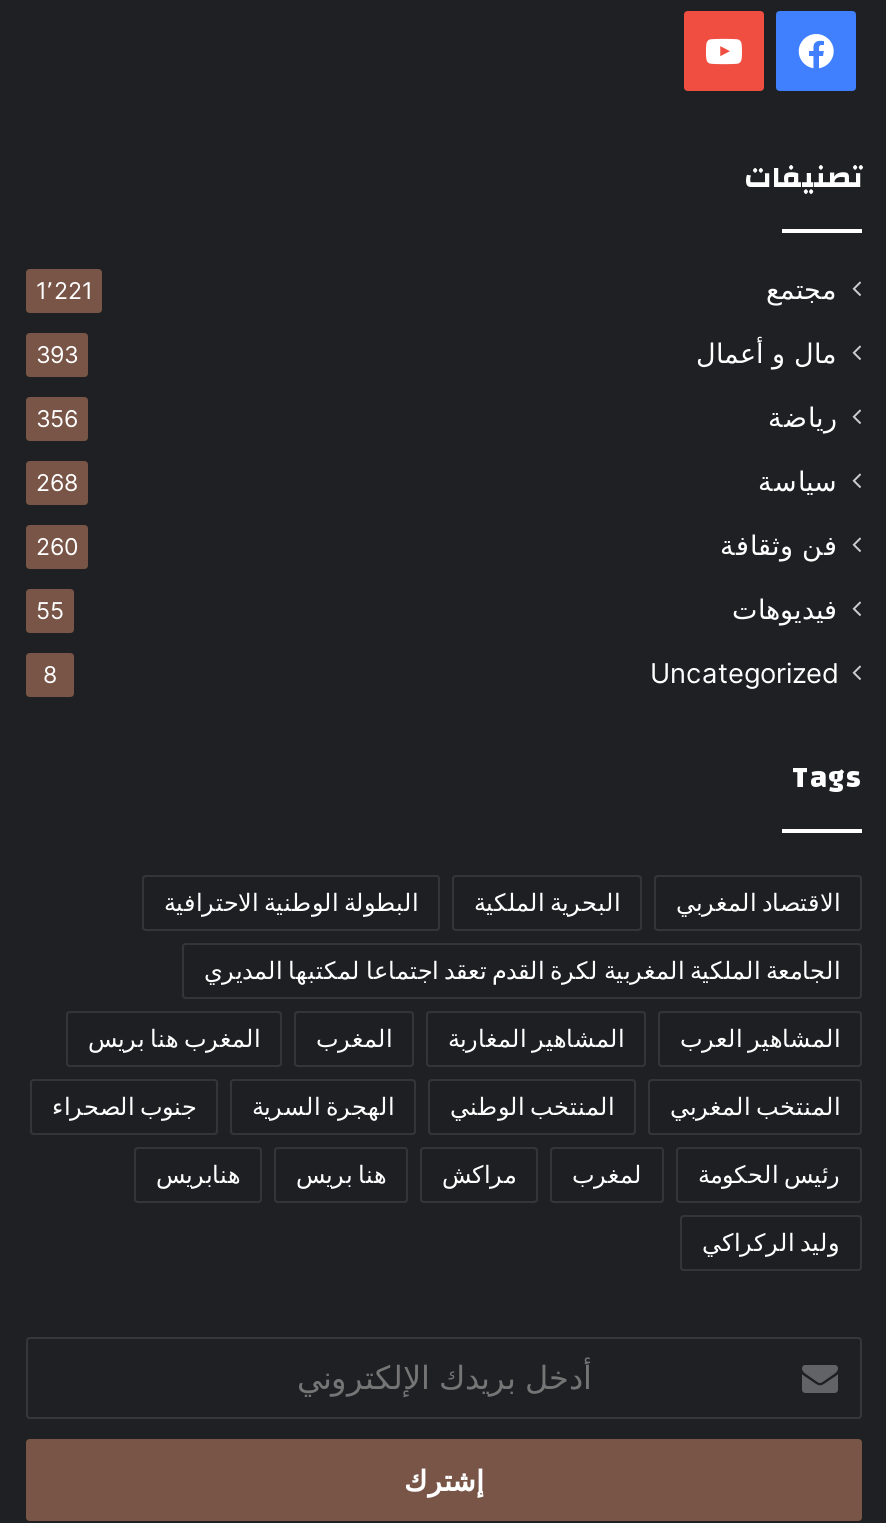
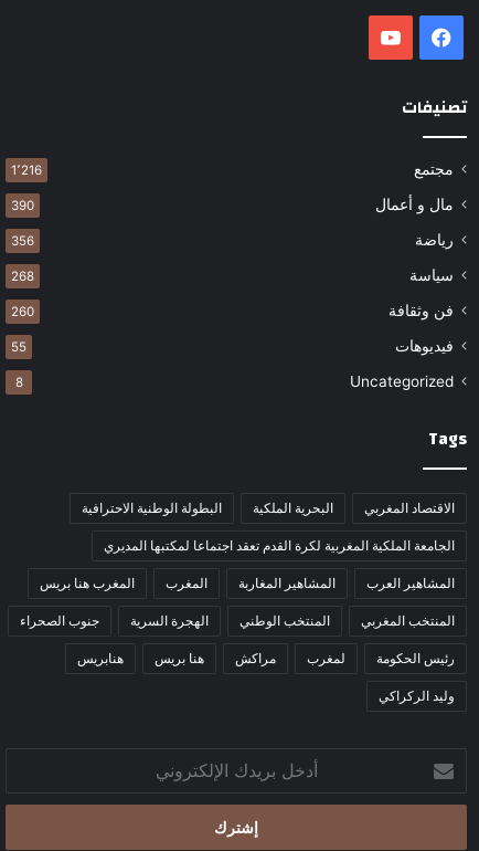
[36,277,92,305] 1٬221 -> [11,162,42,178] 1٬216
[36,341,78,369] 393 -> [11,198,34,213] 390

